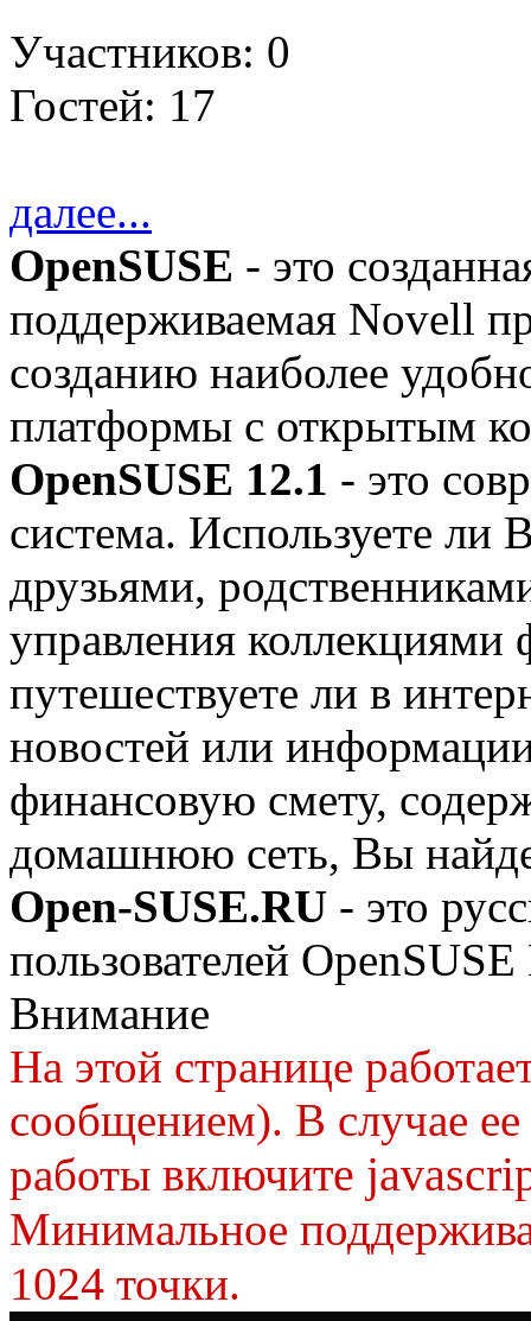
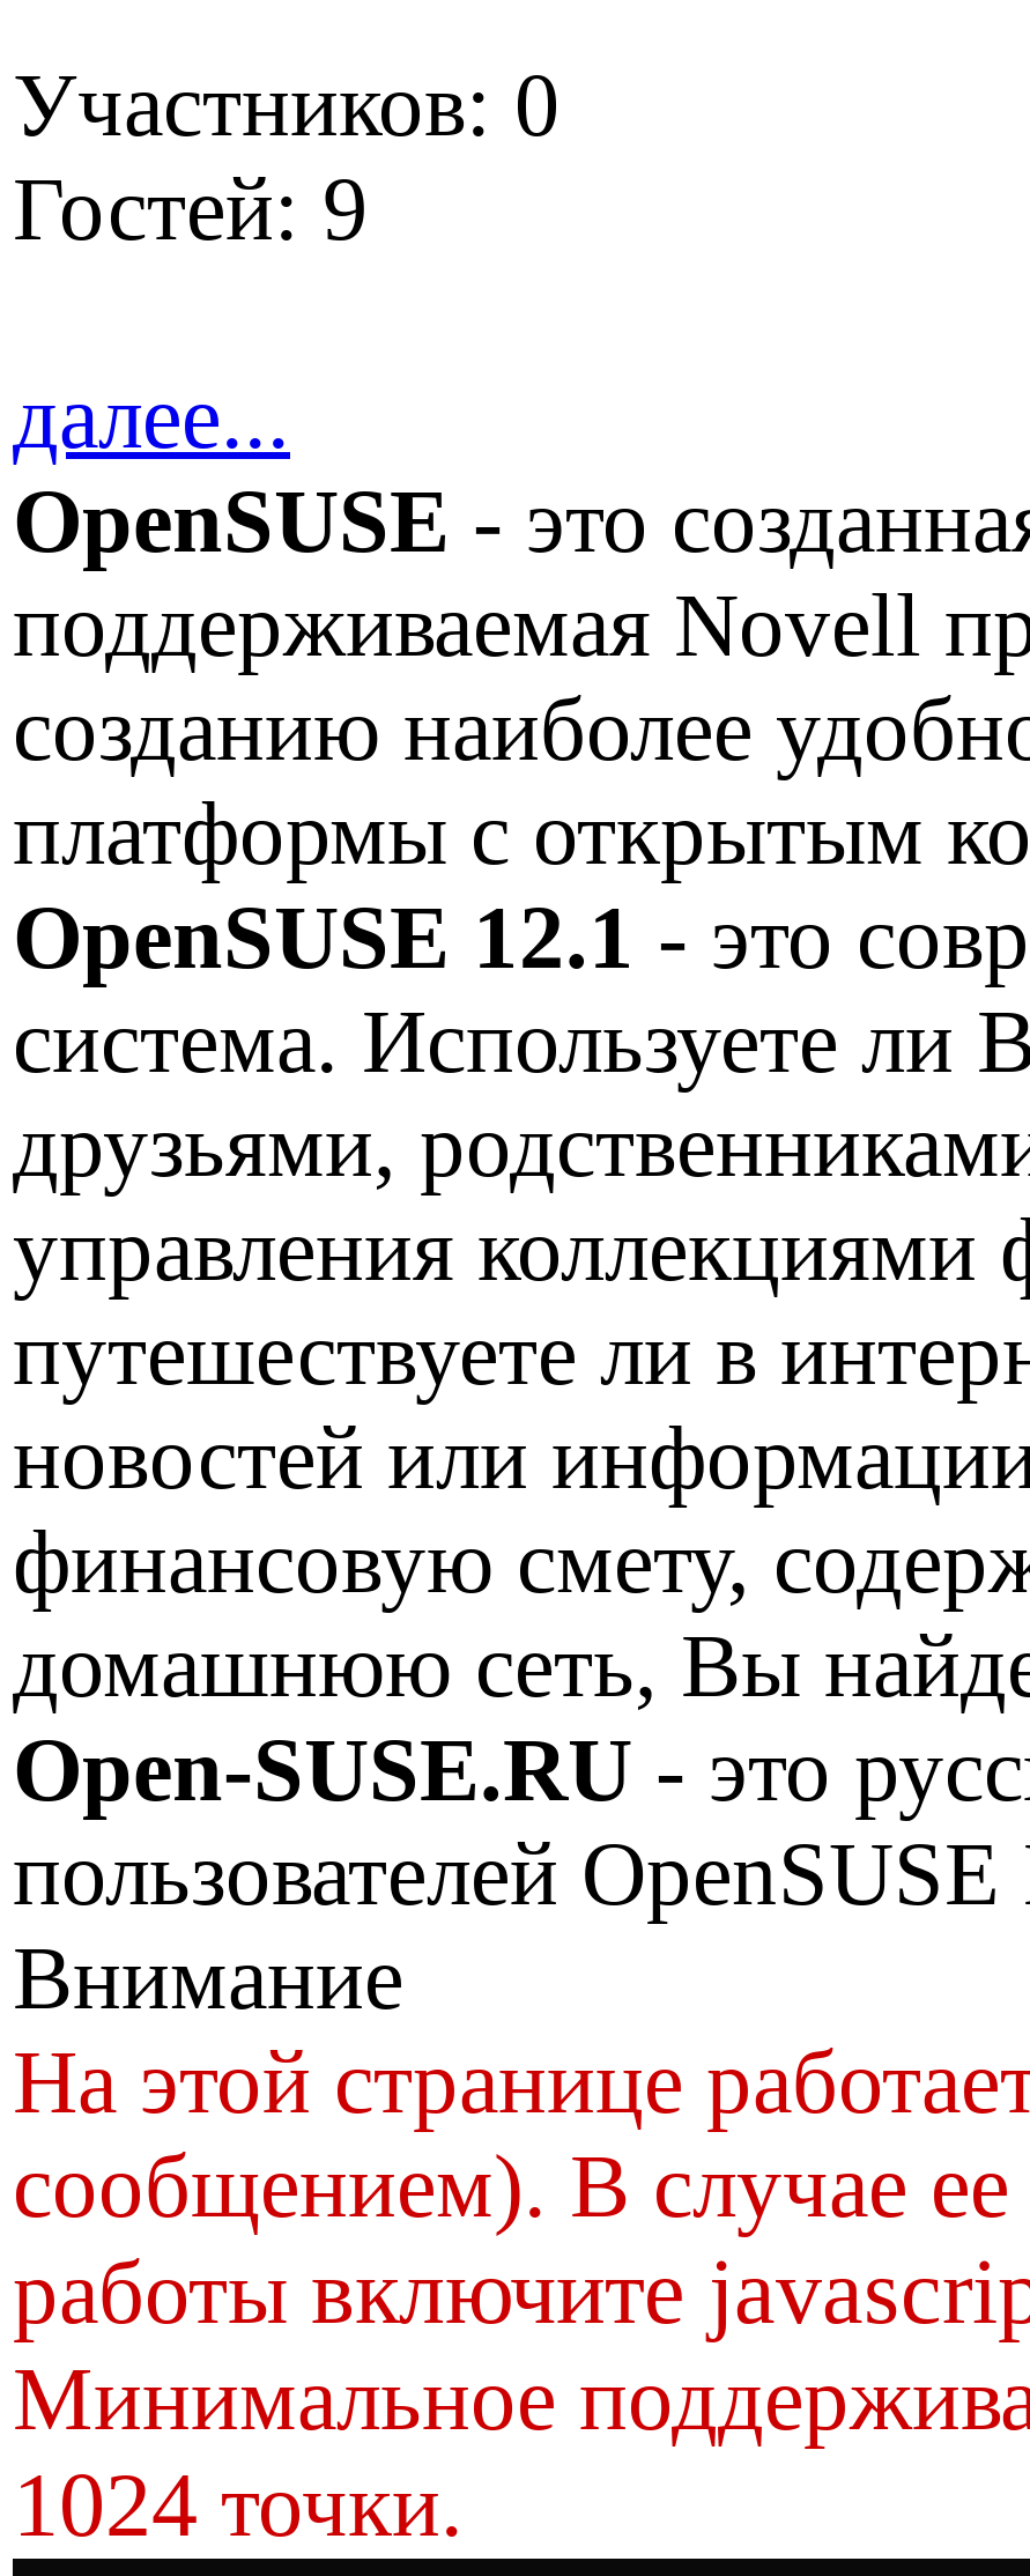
[9,80,216,131] Гостей: 17 -> [13,158,369,258] Гостей: 9

